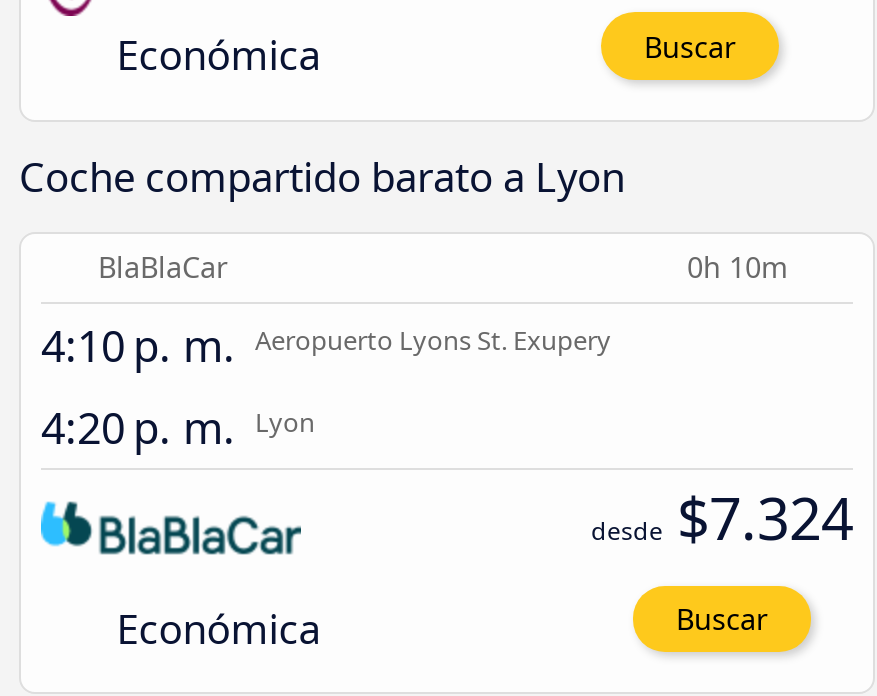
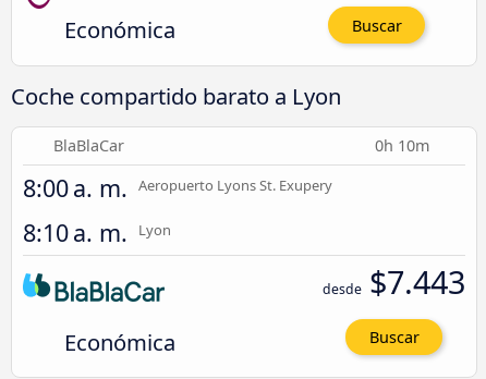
[41,316,611,374] 4:10 p. m. Aeropuerto Lyons St. Exupery -> [23,172,332,204] 8:00 a. m. Aeropuerto Lyons St. Exupery
[41,398,315,456] 4:20 p. m. Lyon -> [23,217,171,248] 8:10 a. m. Lyon
[591,478,853,556] desde $7.324 -> [323,260,465,303] desde $7.443

